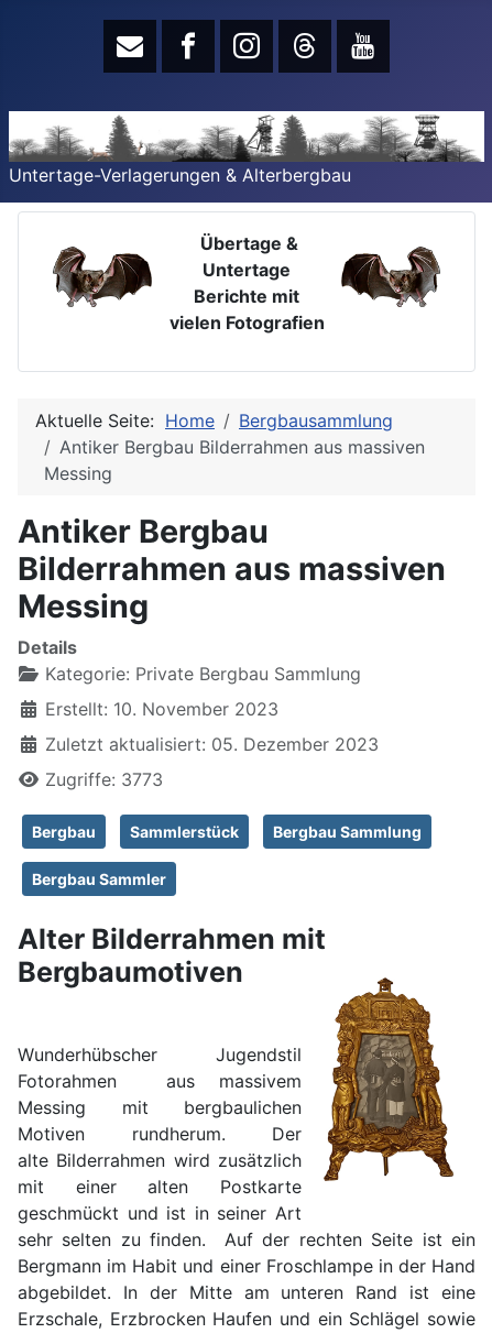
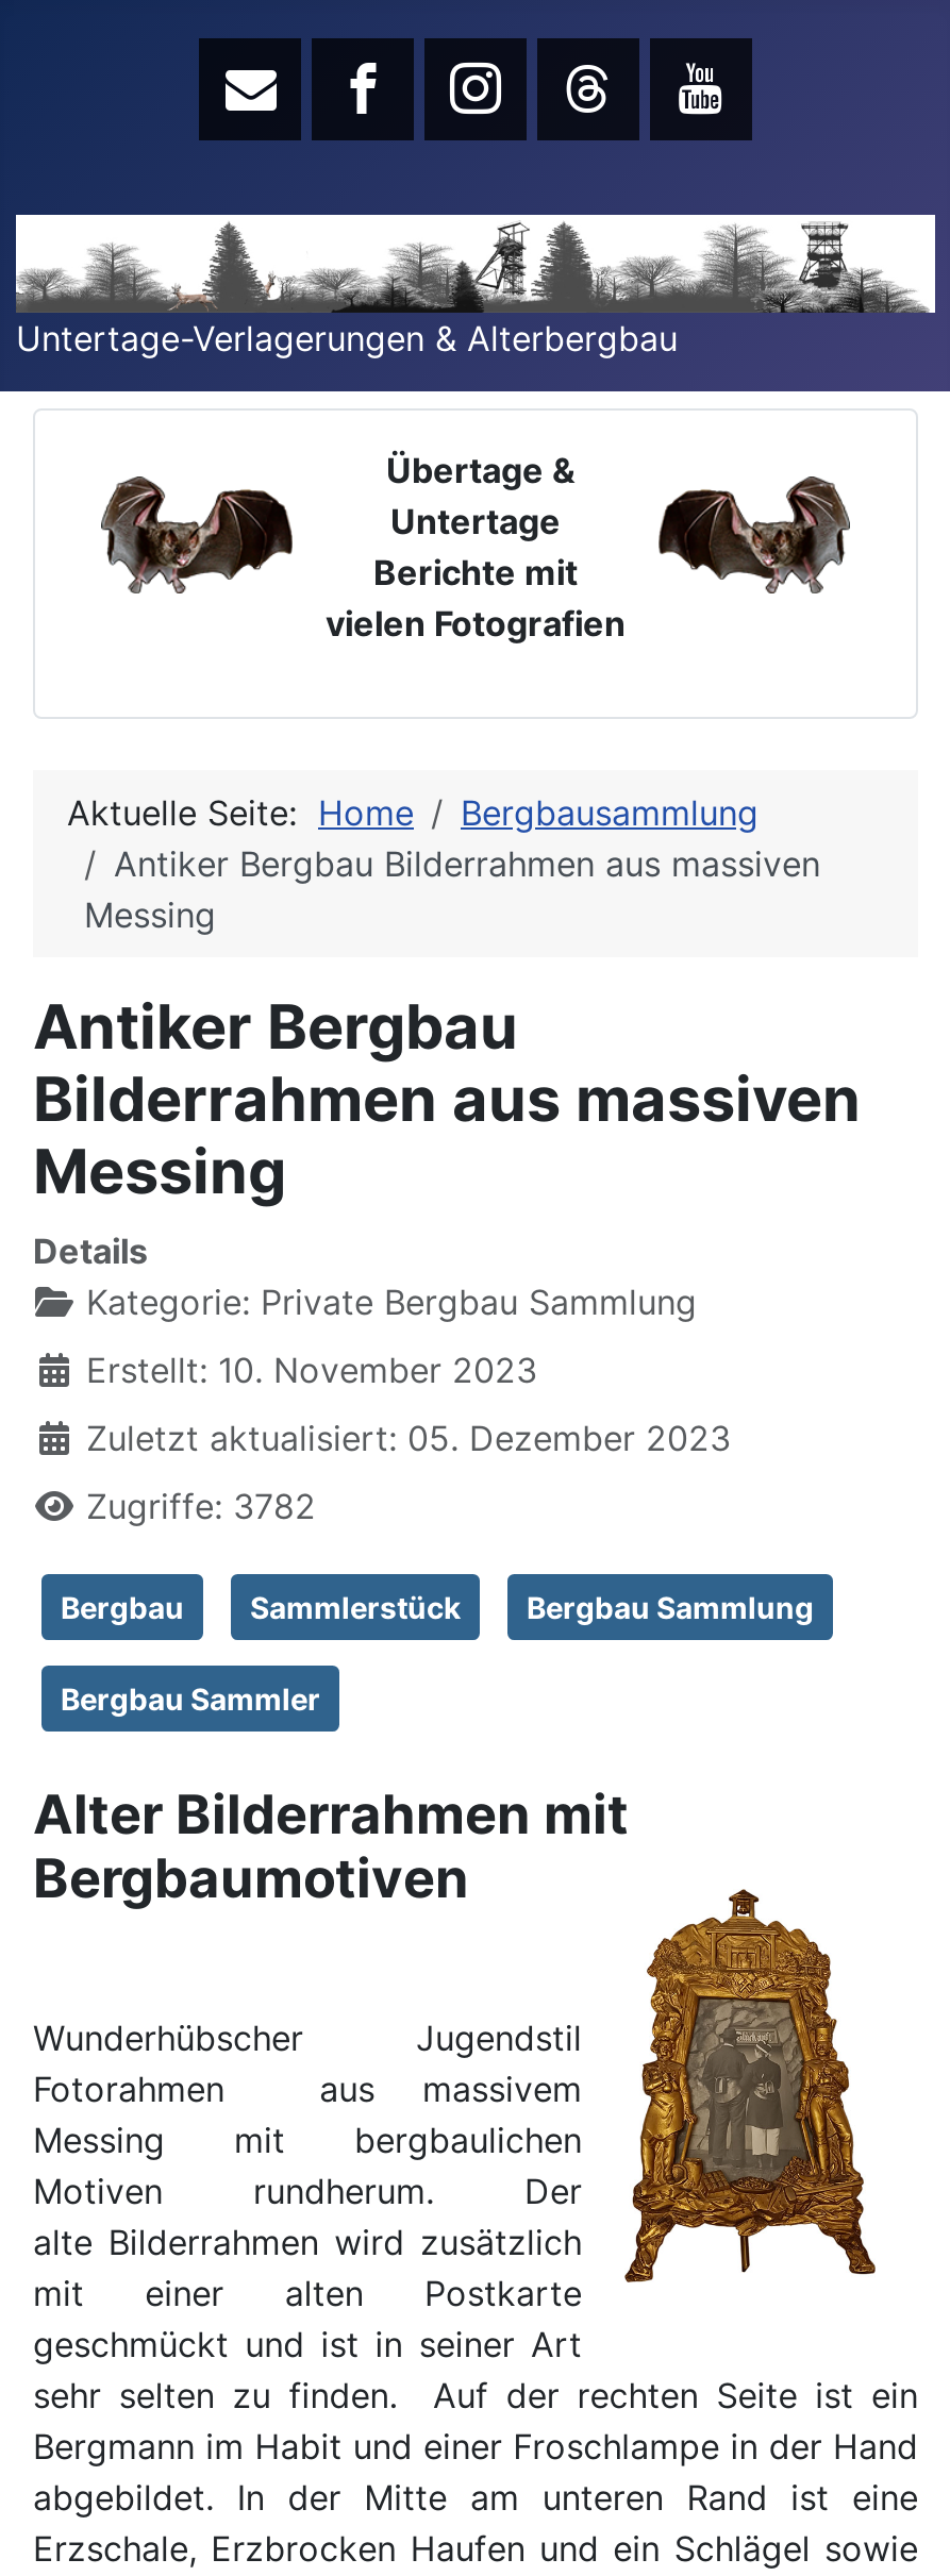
[45,769,163,791] Zugriffe: 3773 -> [86,1485,316,1528] Zugriffe: 3782

